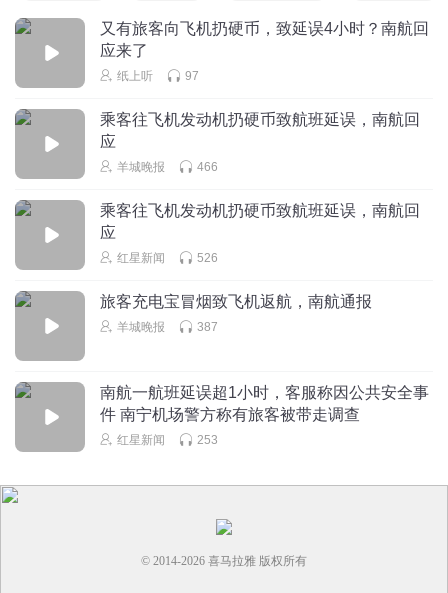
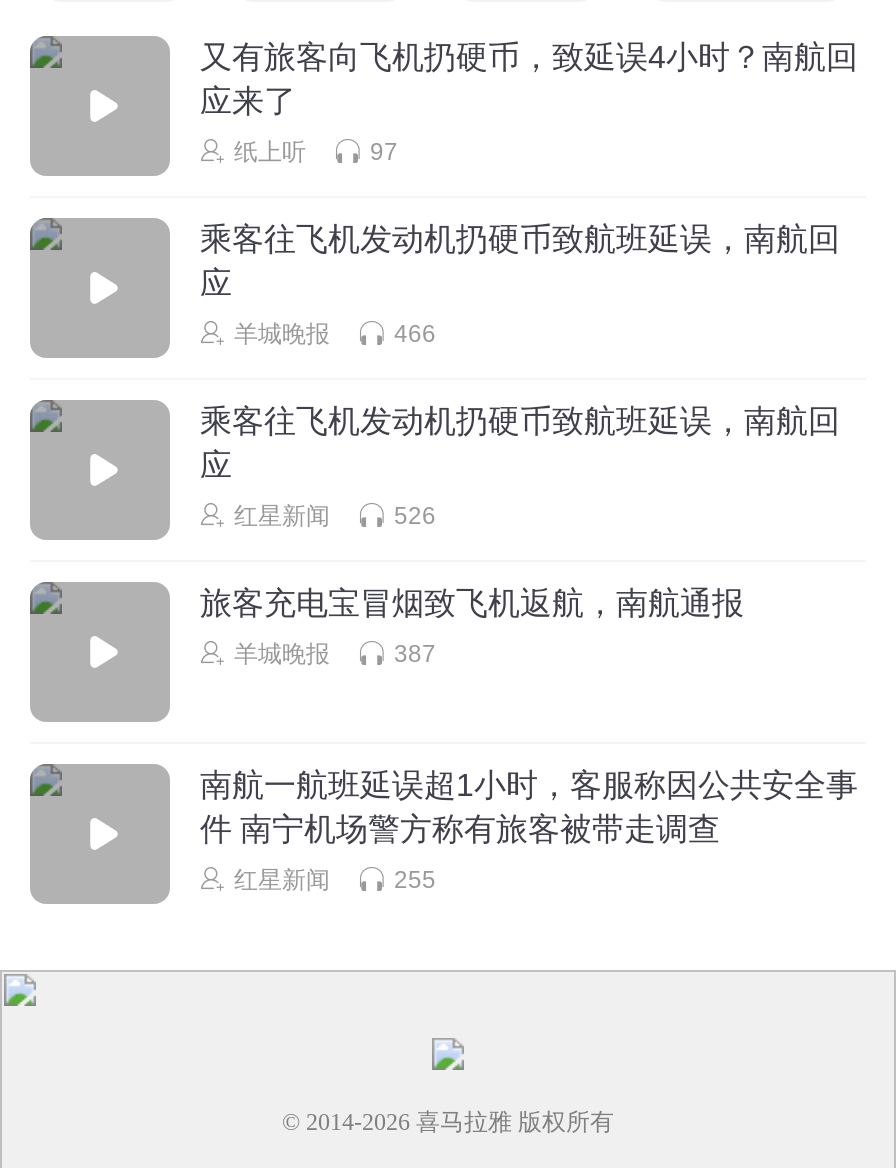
[197,432,218,446] 253 -> [394,865,436,893] 255

